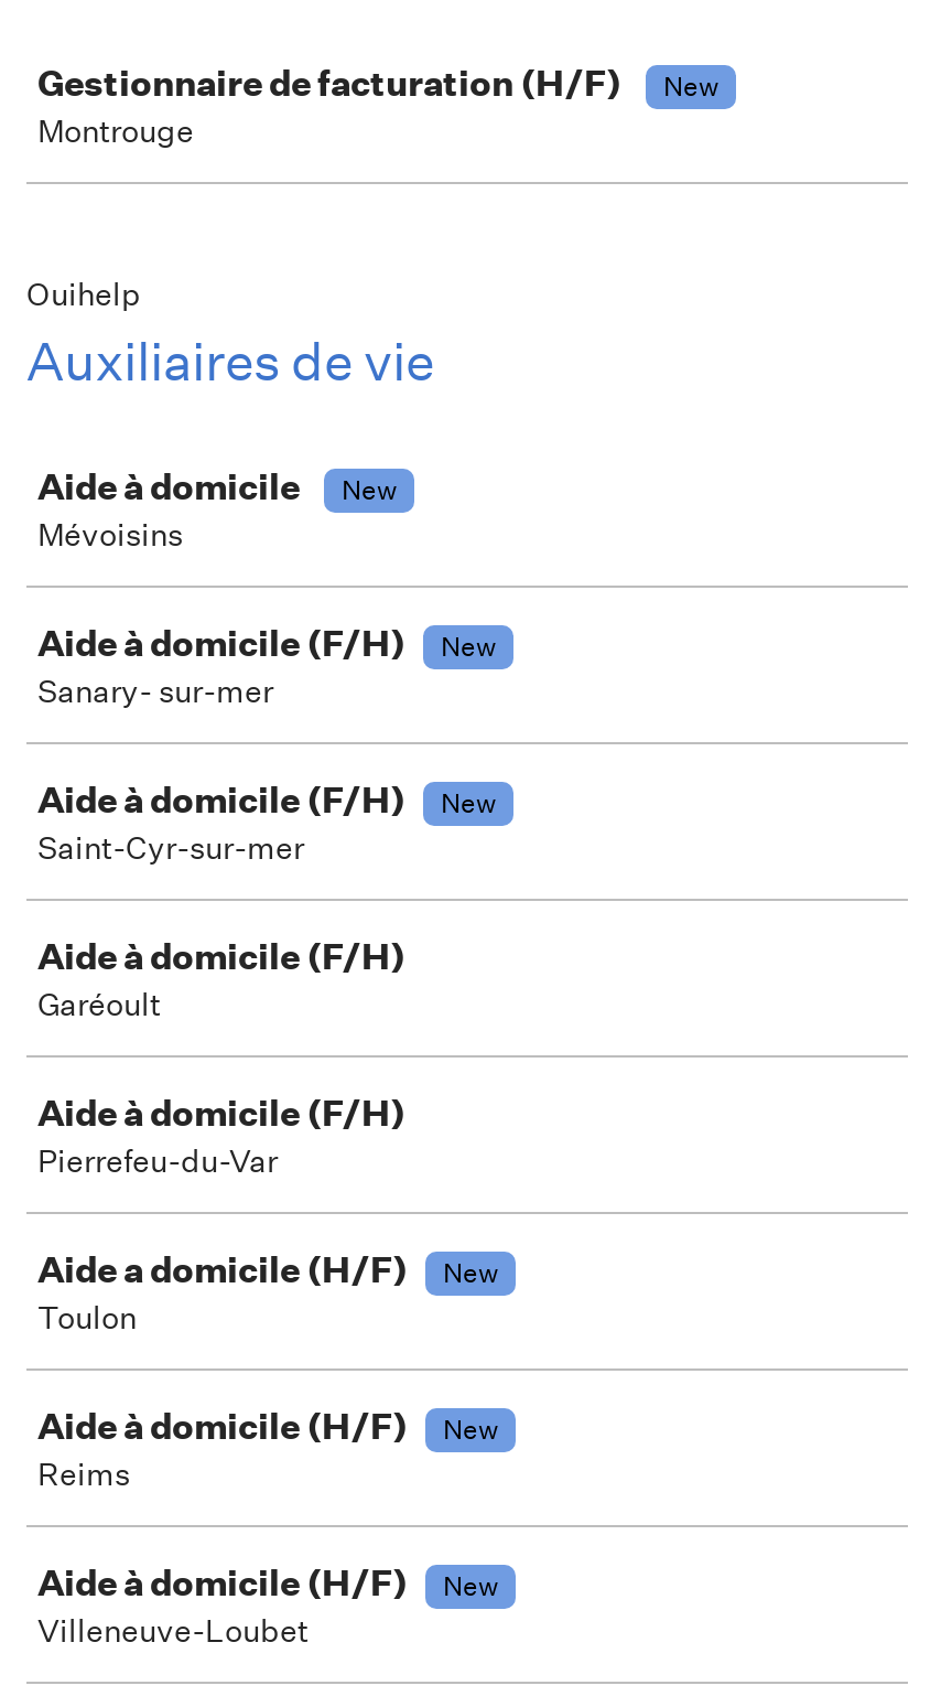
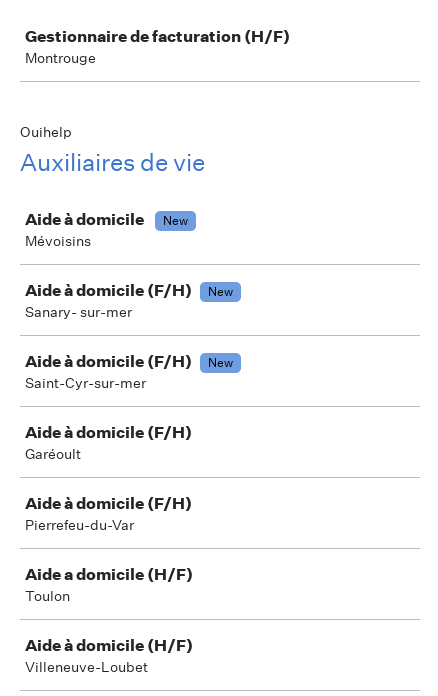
[663,67,718,105] New -> none
[443,1254,498,1291] New -> none
[37,1410,498,1604] New | Reims | Aide à domicile (H/F) | New -> none

